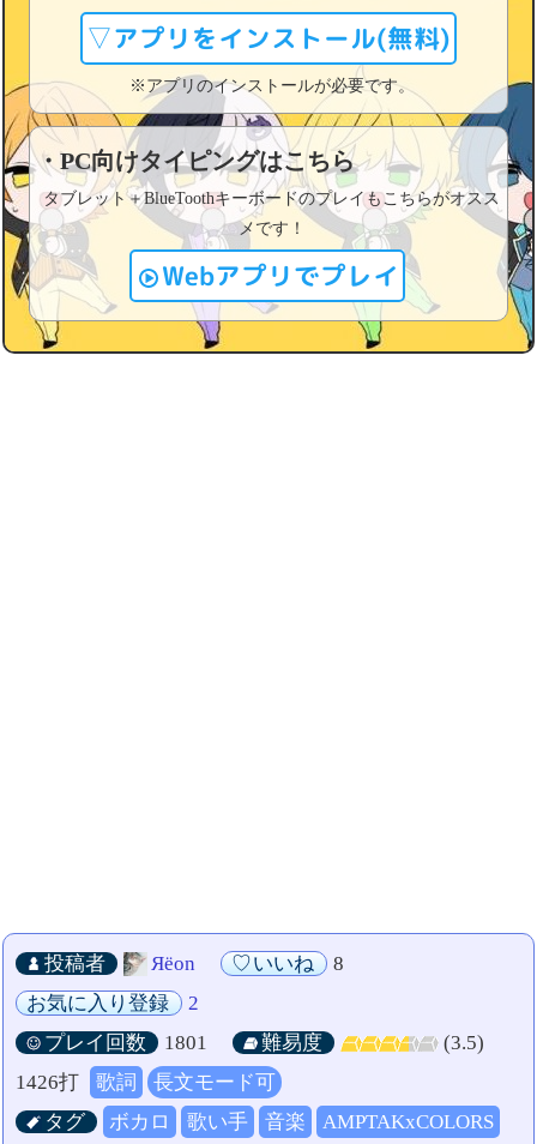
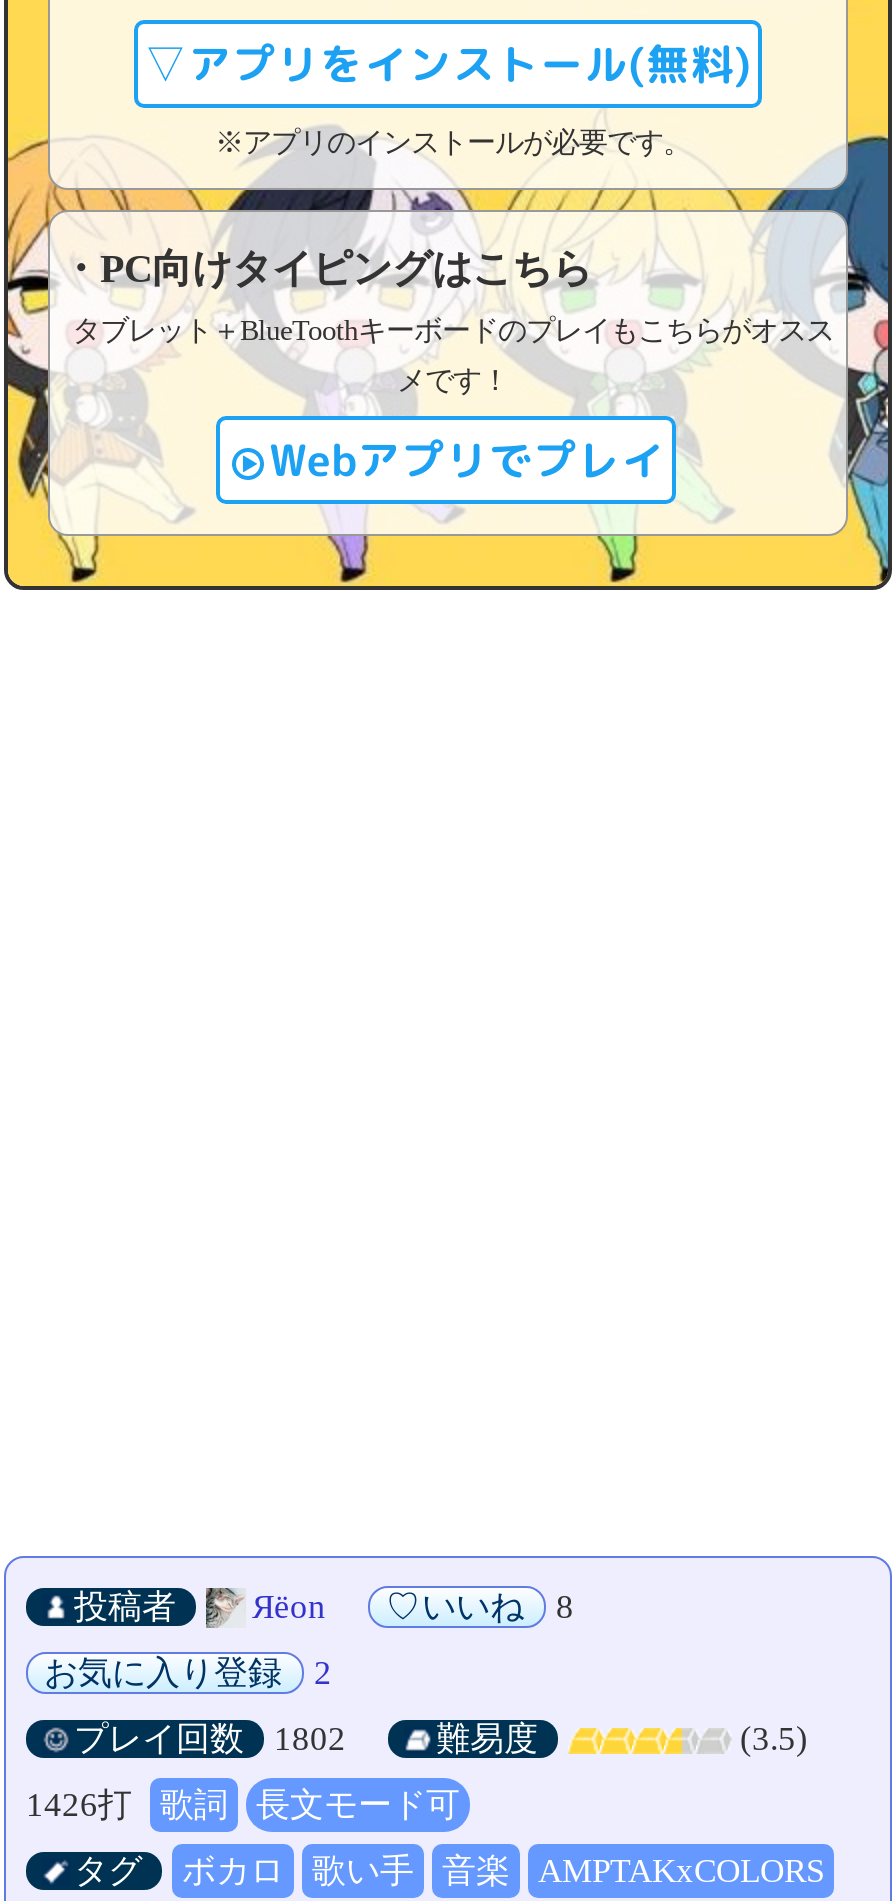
[44,1031,207,1054] プレイ回数 1801 -> [74,1720,346,1758] プレイ回数 1802

